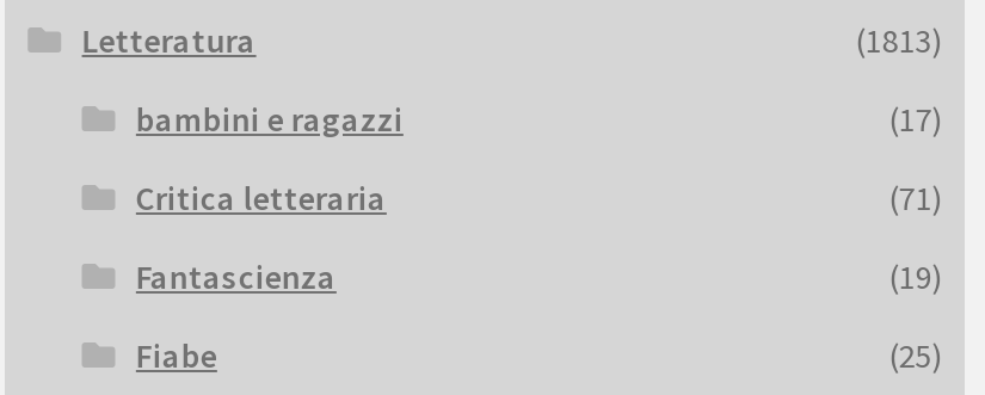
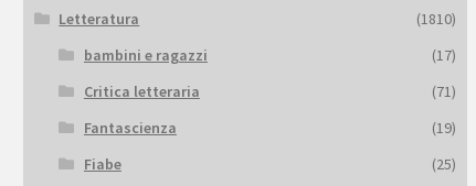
[856,20,942,63] (1813) -> [417,9,457,29] (1810)

